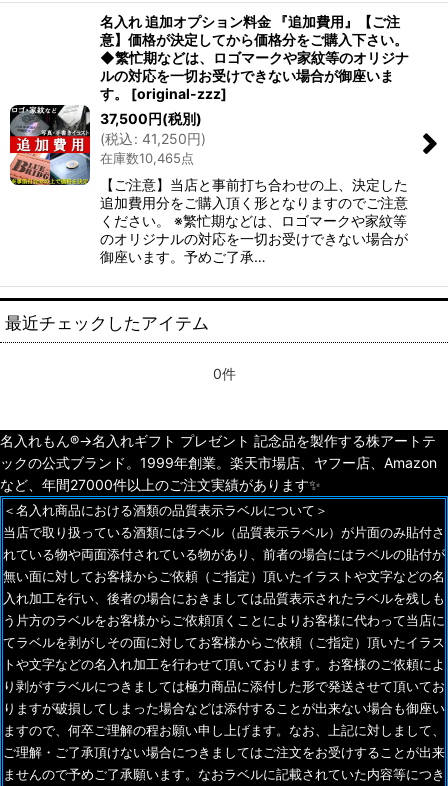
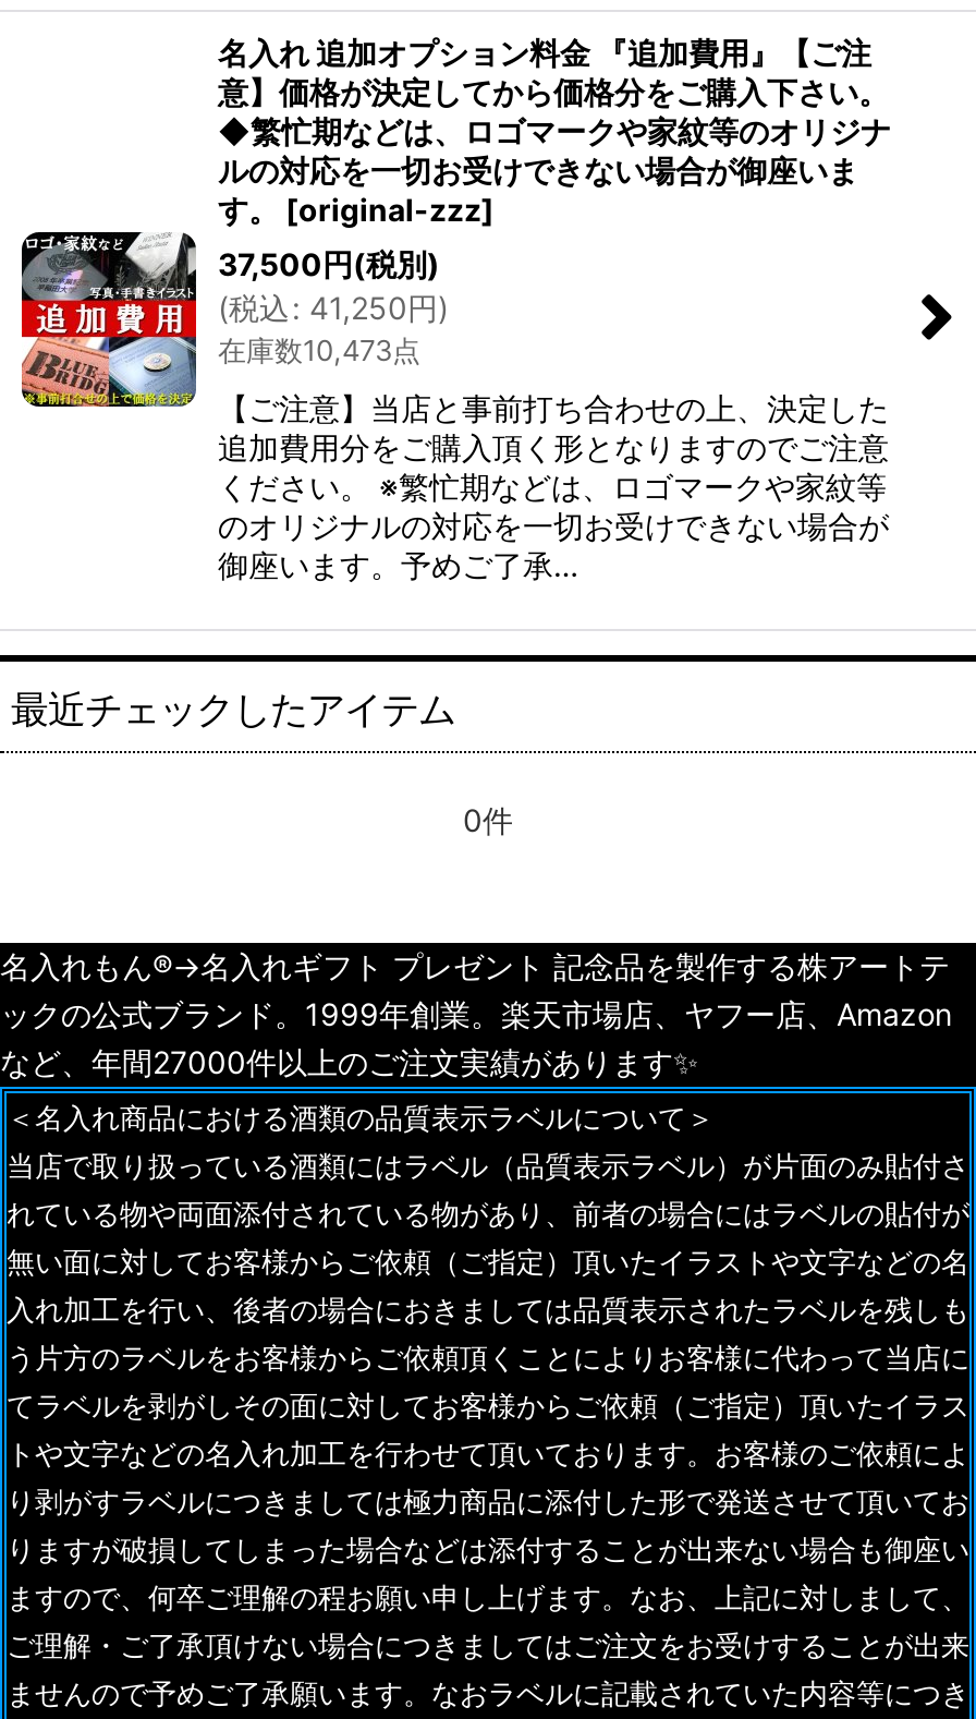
[100,150,194,166] 在庫数10,465点 -> [218,332,420,367] 在庫数10,473点

